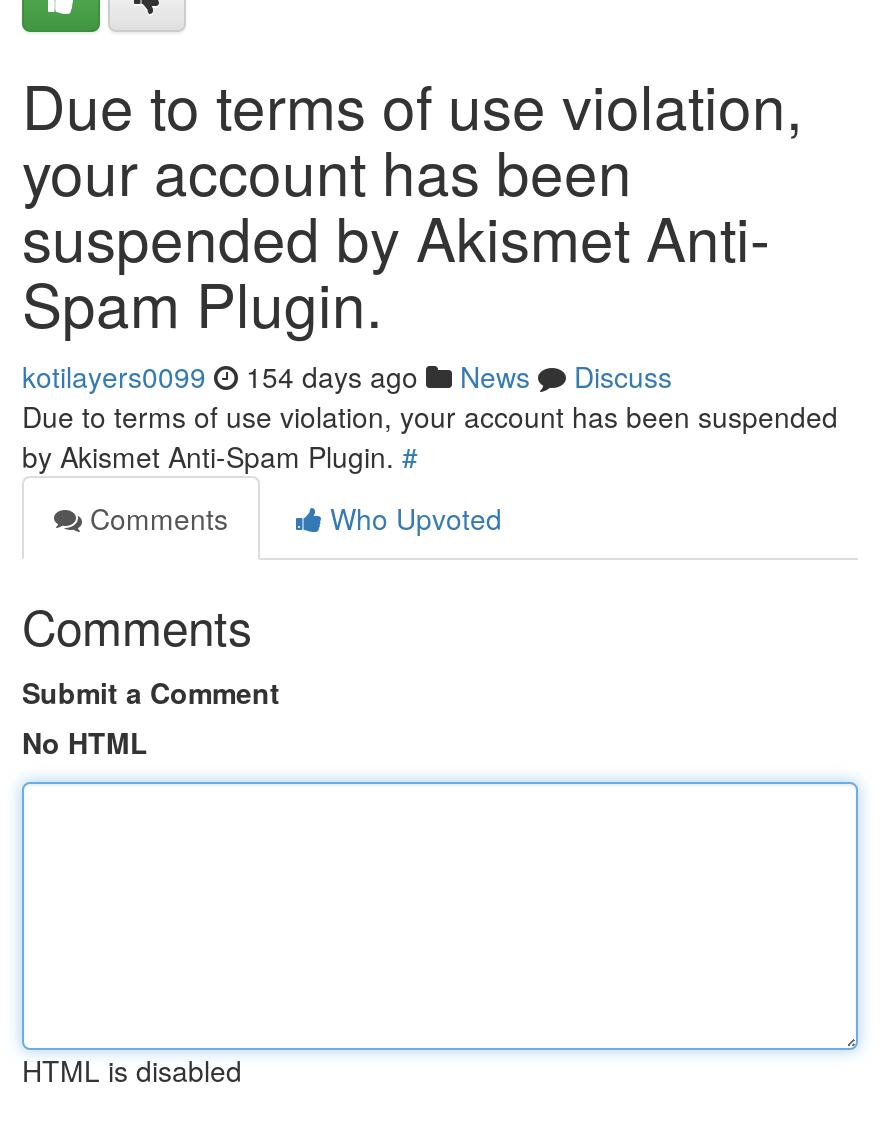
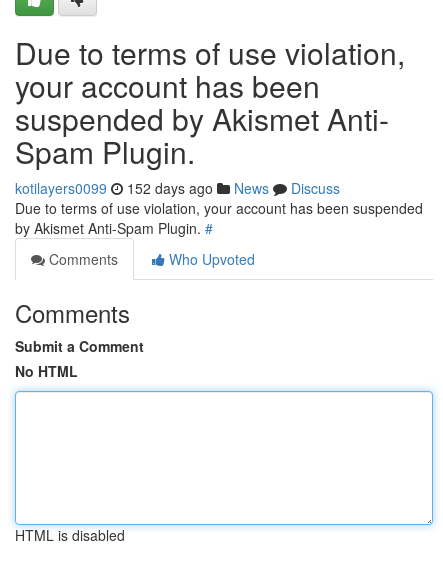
[22,356,672,396] kotilayers0099 154 days ago News Discuss -> [15,178,340,198] kotilayers0099 152 days ago News Discuss

